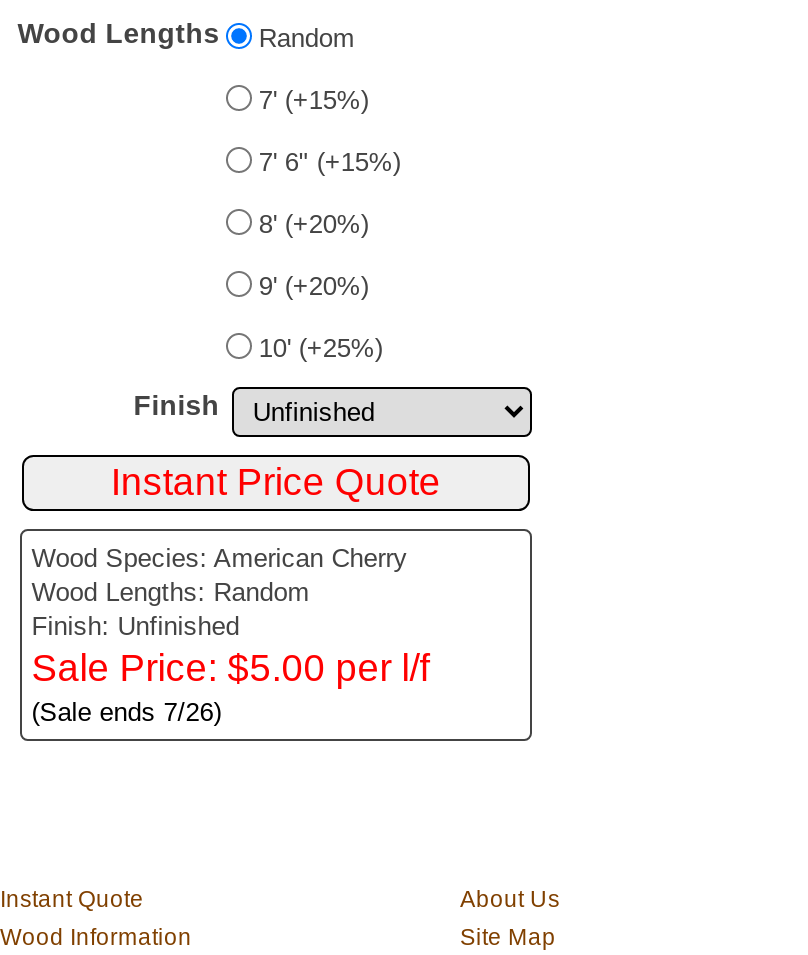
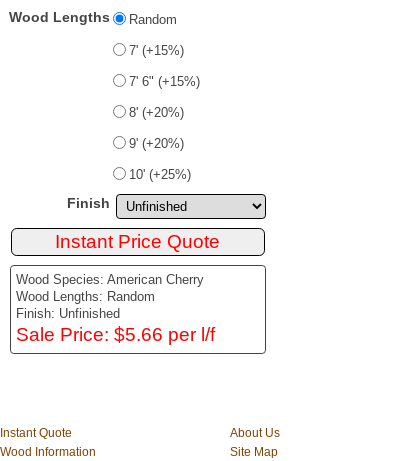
[32,647,430,727] Sale Price: $5.00 per l/f | (Sale ends 7/26) -> [16,324,215,345] Sale Price: $5.66 per l/f

